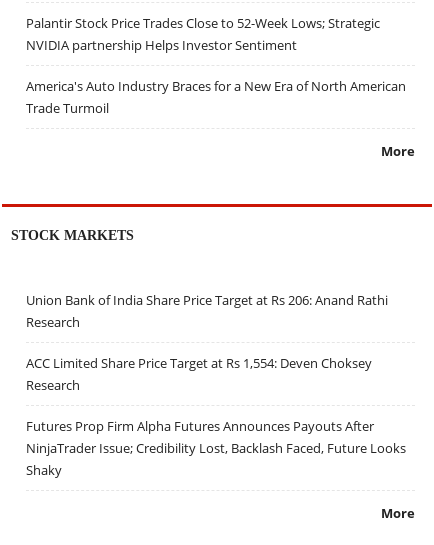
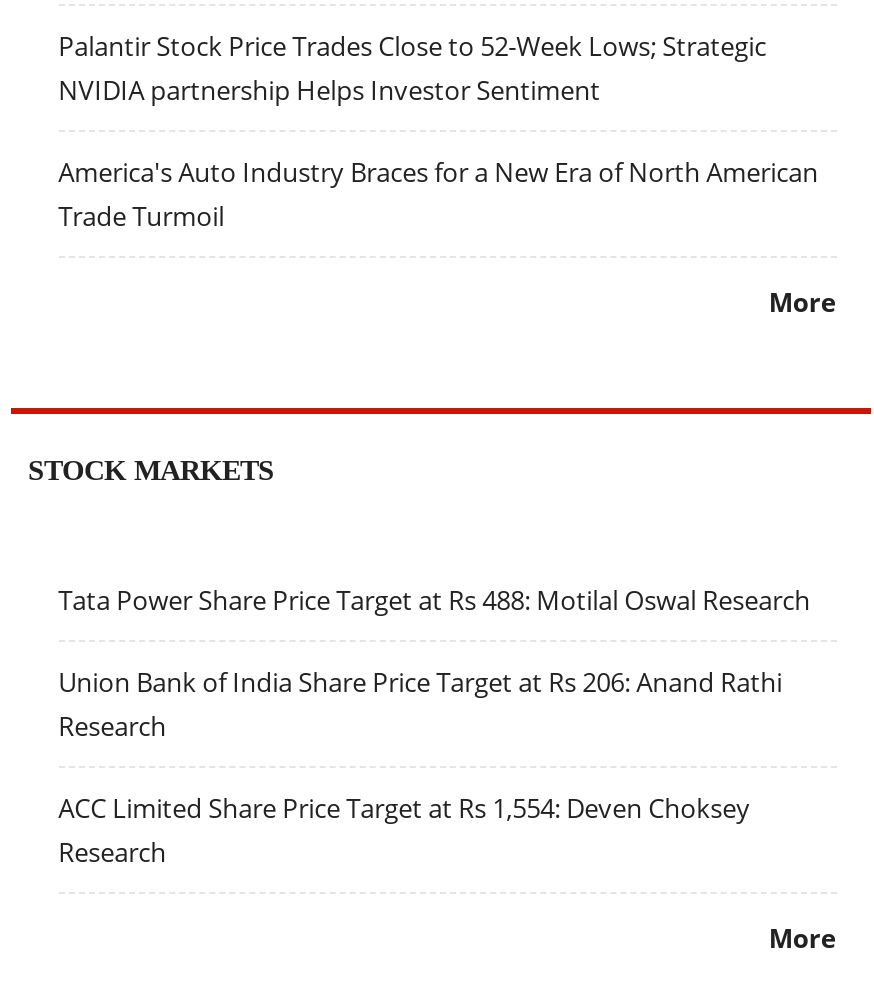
none -> [58,583,810,619] Tata Power Share Price Target at Rs 488: Motilal Oswal Research
moved [26,291,388,394] -> [58,665,782,871]: Union Bank of India Share Price Target at Rs 206: Anand Rathi | Research | ACC Limited Share Price Target at Rs 1,554: Deven Choksey | Research
[26,417,406,479] Futures Prop Firm Alpha Futures Announces Payouts After | NinjaTrader Issue; Credibility Lost, Backlash Faced, Future Looks | Shaky -> none

